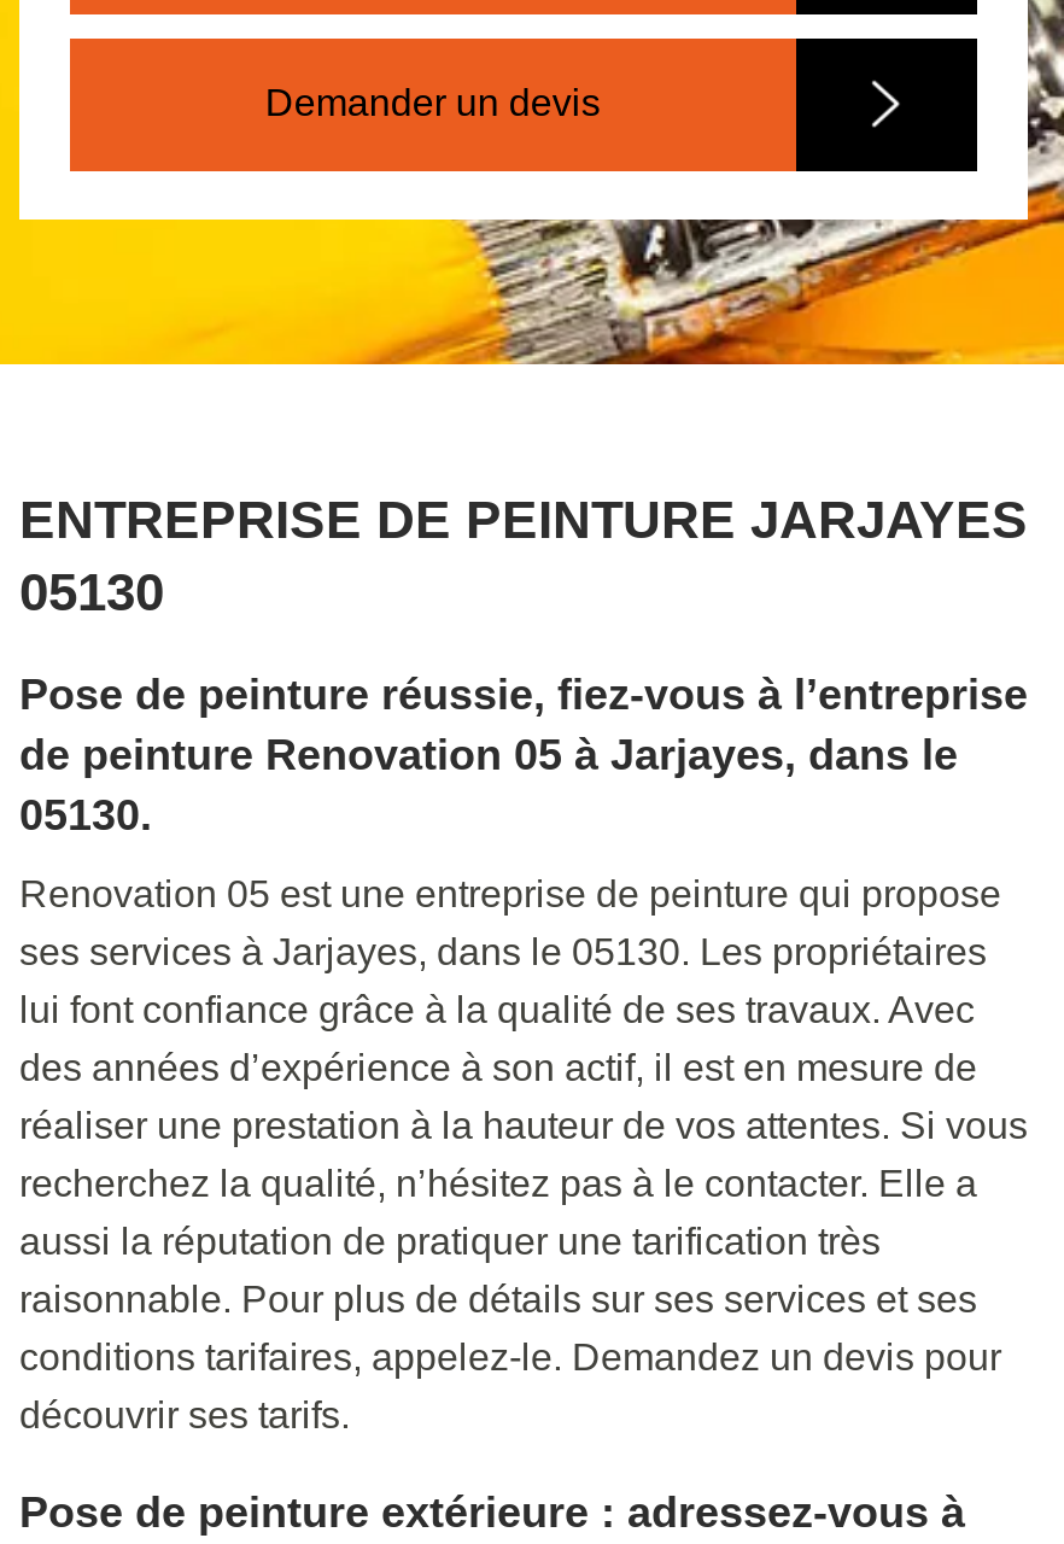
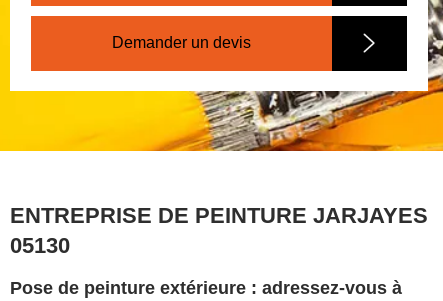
[19,671,1028,1435] Pose de peinture réussie, fiez-vous à l’entreprise | de peinture Renovation 05 à Jarjayes, dans le | 05130. | Renovation 05 est une entreprise de peinture qui propose | ses services à Jarjayes, dans le 05130. Les propriétaires | lui font confiance grâce à la qualité de ses travaux. Avec | des années d’expérience à son actif, il est en mesure de | réaliser une prestation à la hauteur de vos attentes. Si vous | recherchez la qualité, n’hésitez pas à le contacter. Elle a | aussi la réputation de pratiquer une tarification très | raisonnable. Pour plus de détails sur ses services et ses | conditions tarifaires, appelez-le. Demandez un devis pour | découvrir ses tarifs. -> none

